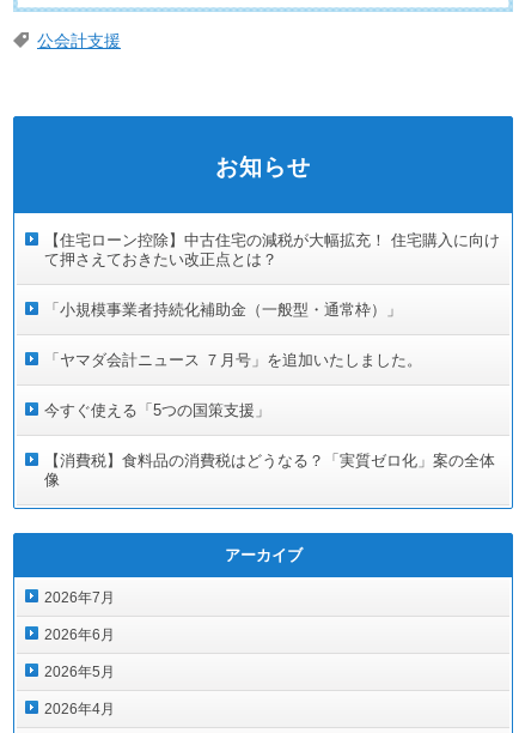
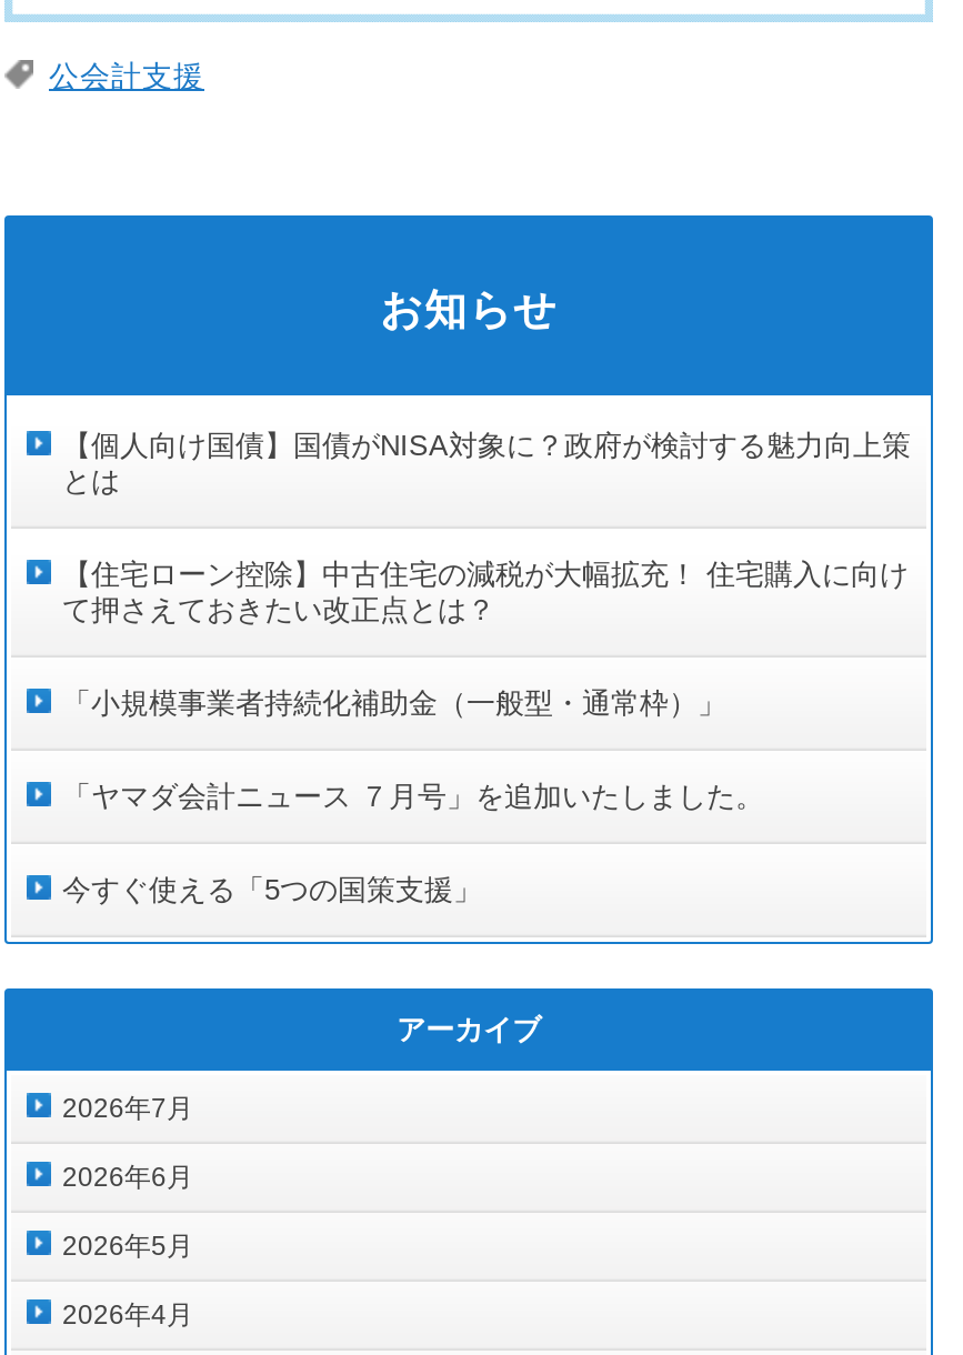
none -> [62,429,911,498] 【個人向け国債】国債がNISA対象に？政府が検討する魅力向上策 | とは
moved [44,231,500,419] -> [62,558,909,906]: 【住宅ローン控除】中古住宅の減税が大幅拡充！ 住宅購入に向け | て押さえておきたい改正点とは？ | 「小規模事業者持続化補助金（一般型・通常枠）」 | 「ヤマダ会計ニュース ７月号」を追加いたしました。 | 今すぐ使える「5つの国策支援」
[44,452,495,489] 【消費税】食料品の消費税はどうなる？「実質ゼロ化」案の全体 | 像 -> none

